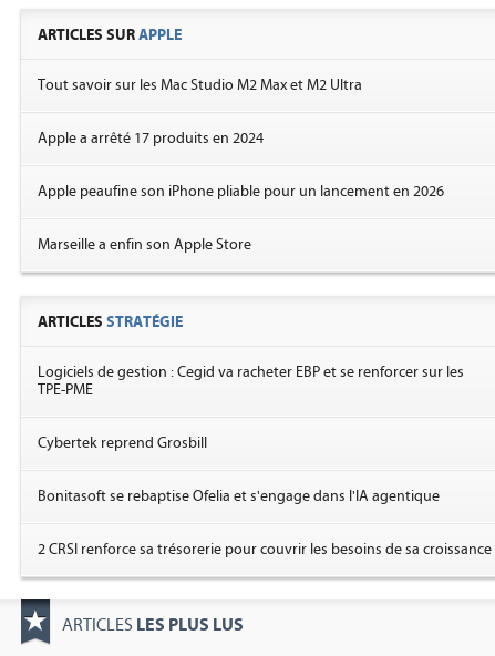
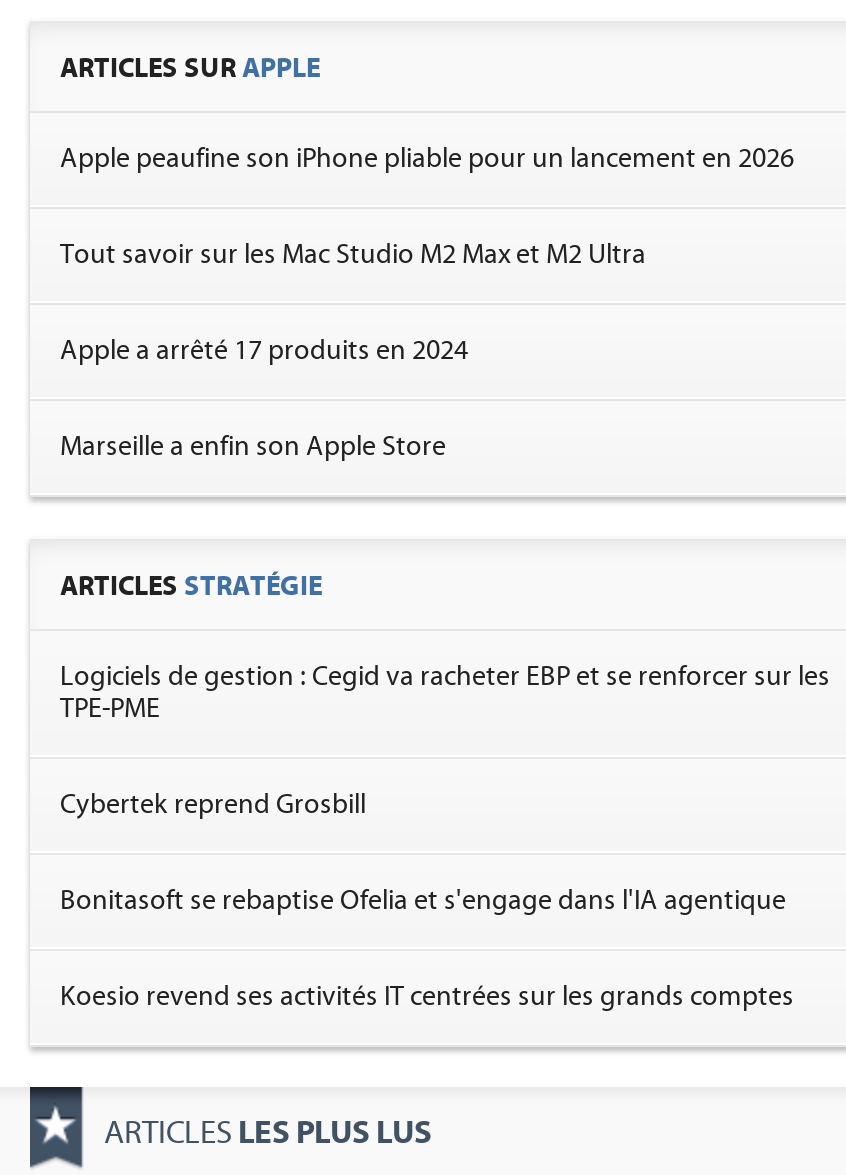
moved [38,76,362,147] -> [60,239,646,367]: Tout savoir sur les Mac Studio M2 Max et M2 Ultra | Apple a arrêté 17 produits en 2024
moved [38,183,444,201] -> [60,143,794,175]: Apple peaufine son iPhone pliable pour un lancement en 2026
[38,541,492,558] 2 CRSI renforce sa trésorerie pour couvrir les besoins de sa croissance -> [60,981,794,1013] Koesio revend ses activités IT centrées sur les grands comptes

